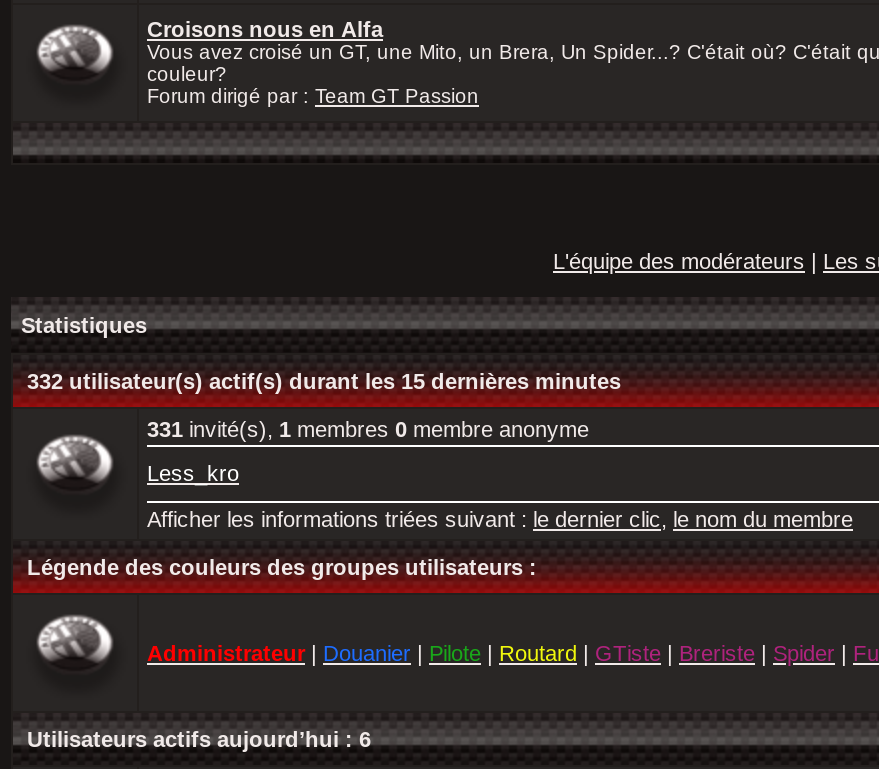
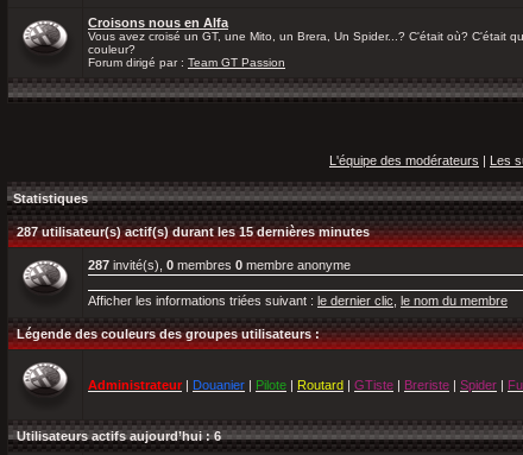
[27,369,621,485] 332 utilisateur(s) actif(s) durant les 15 dernières minutes | 331 invité(s), 1 membres 0 membre anonyme | Less_kro -> [17,225,370,272] 287 utilisateur(s) actif(s) durant les 15 dernières minutes | 287 invité(s), 0 membres 0 membre anonyme

